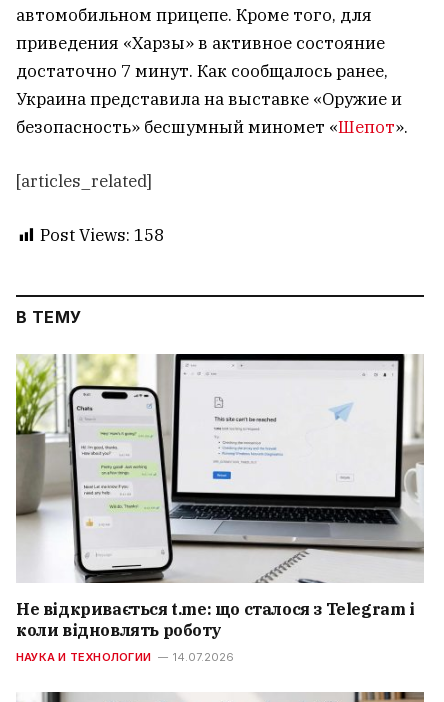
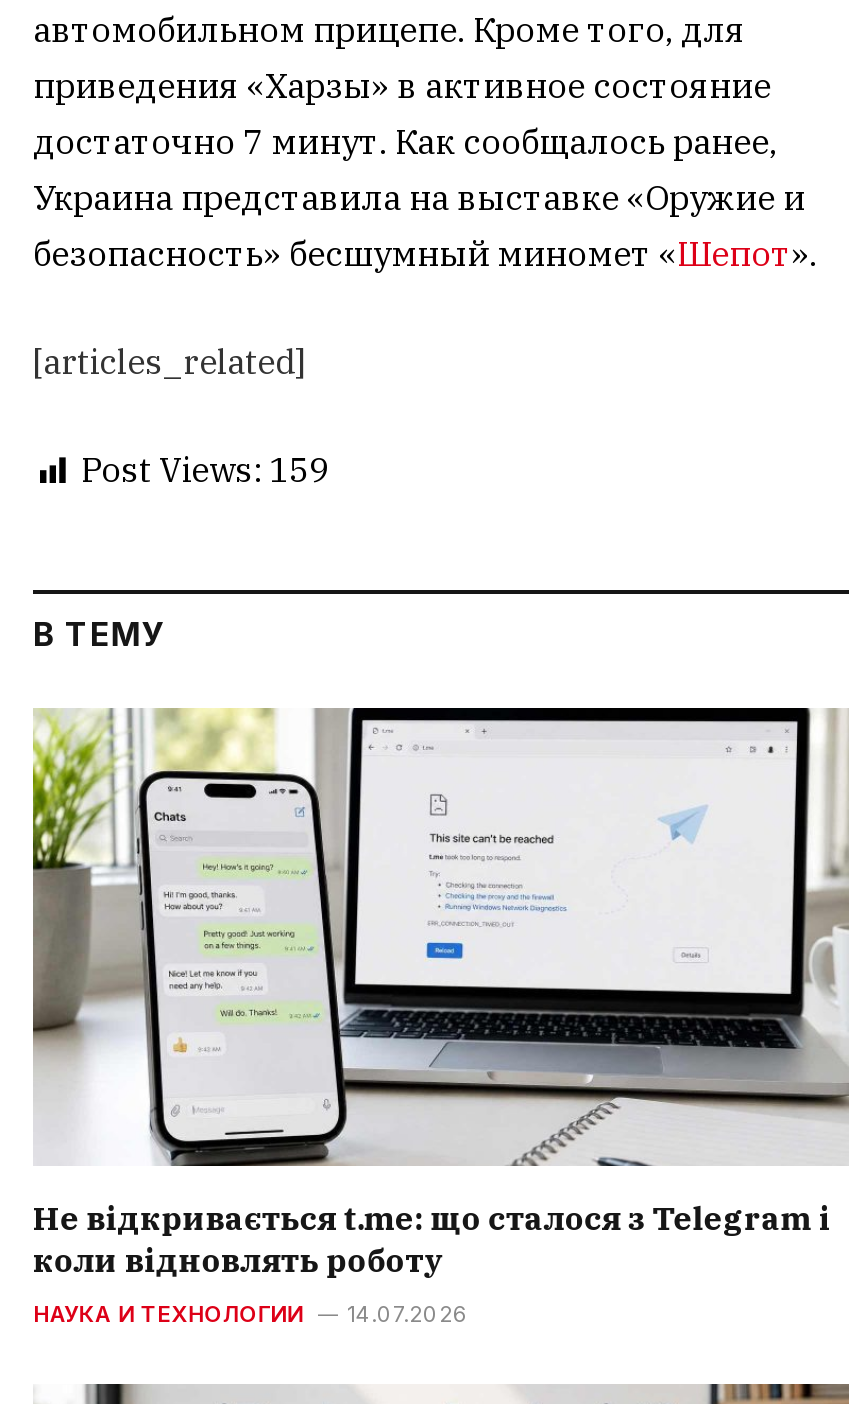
[40,224,164,246] Post Views: 158 -> [81,448,329,492] Post Views: 159

